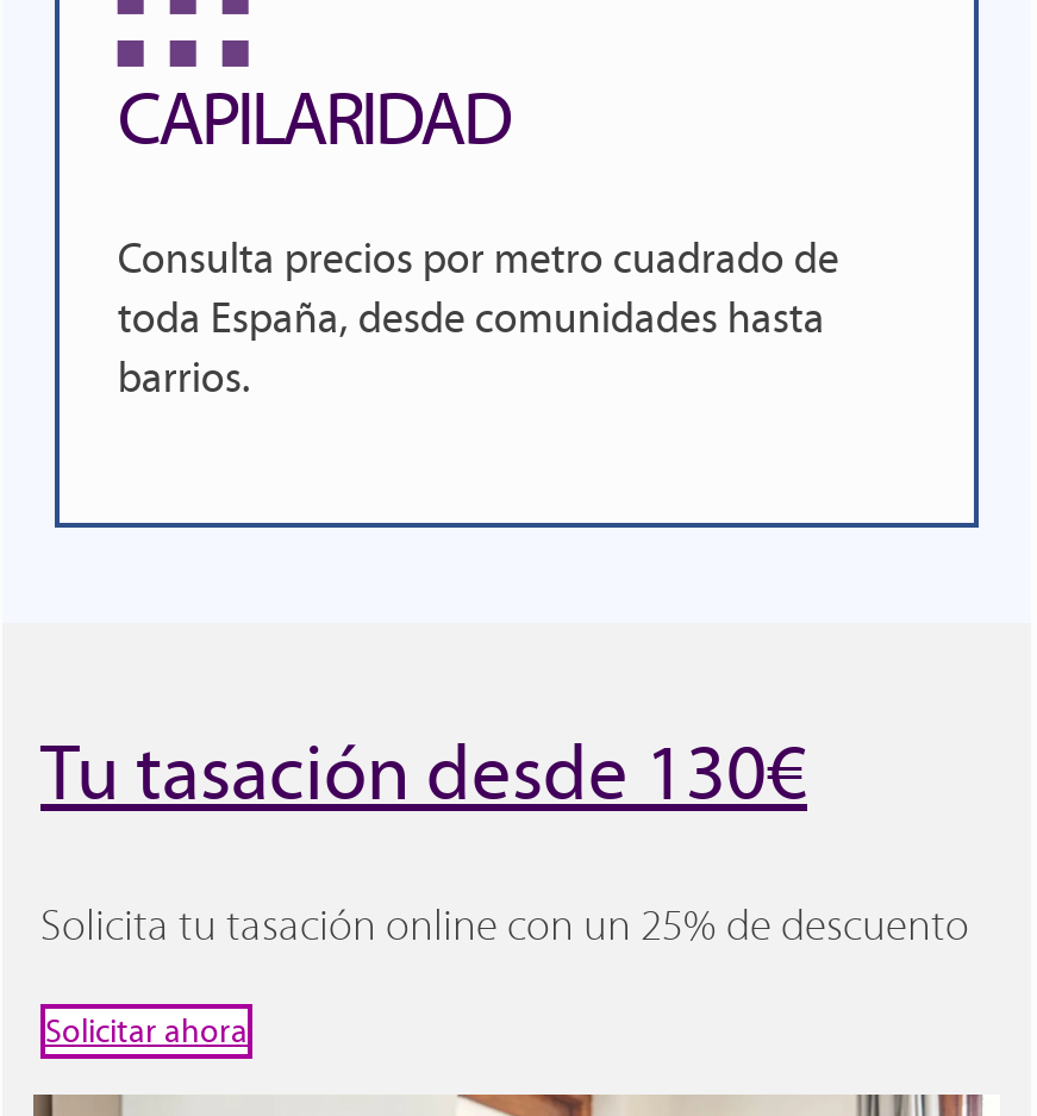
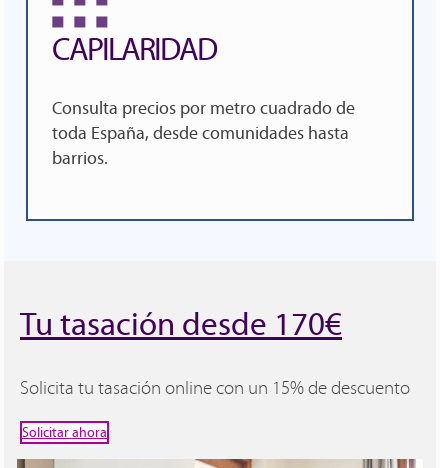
[40,725,807,820] Tu tasación desde 130€ -> [20,304,342,344] Tu tasación desde 170€
[40,899,969,951] Solicita tu tasación online con un 25% de descuento -> [20,377,410,399] Solicita tu tasación online con un 15% de descuento

